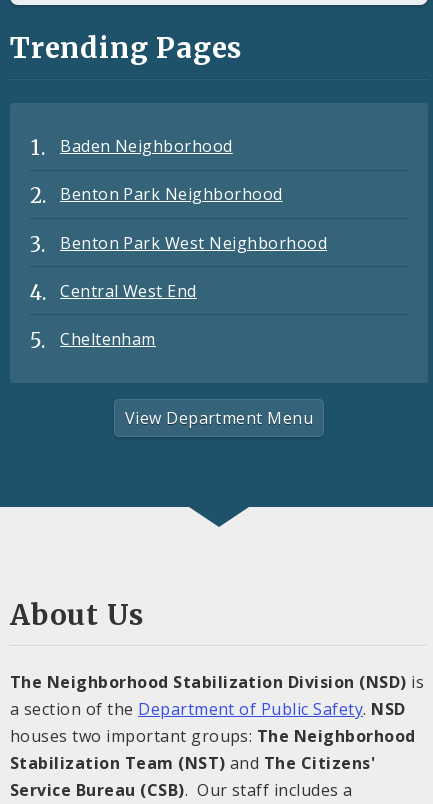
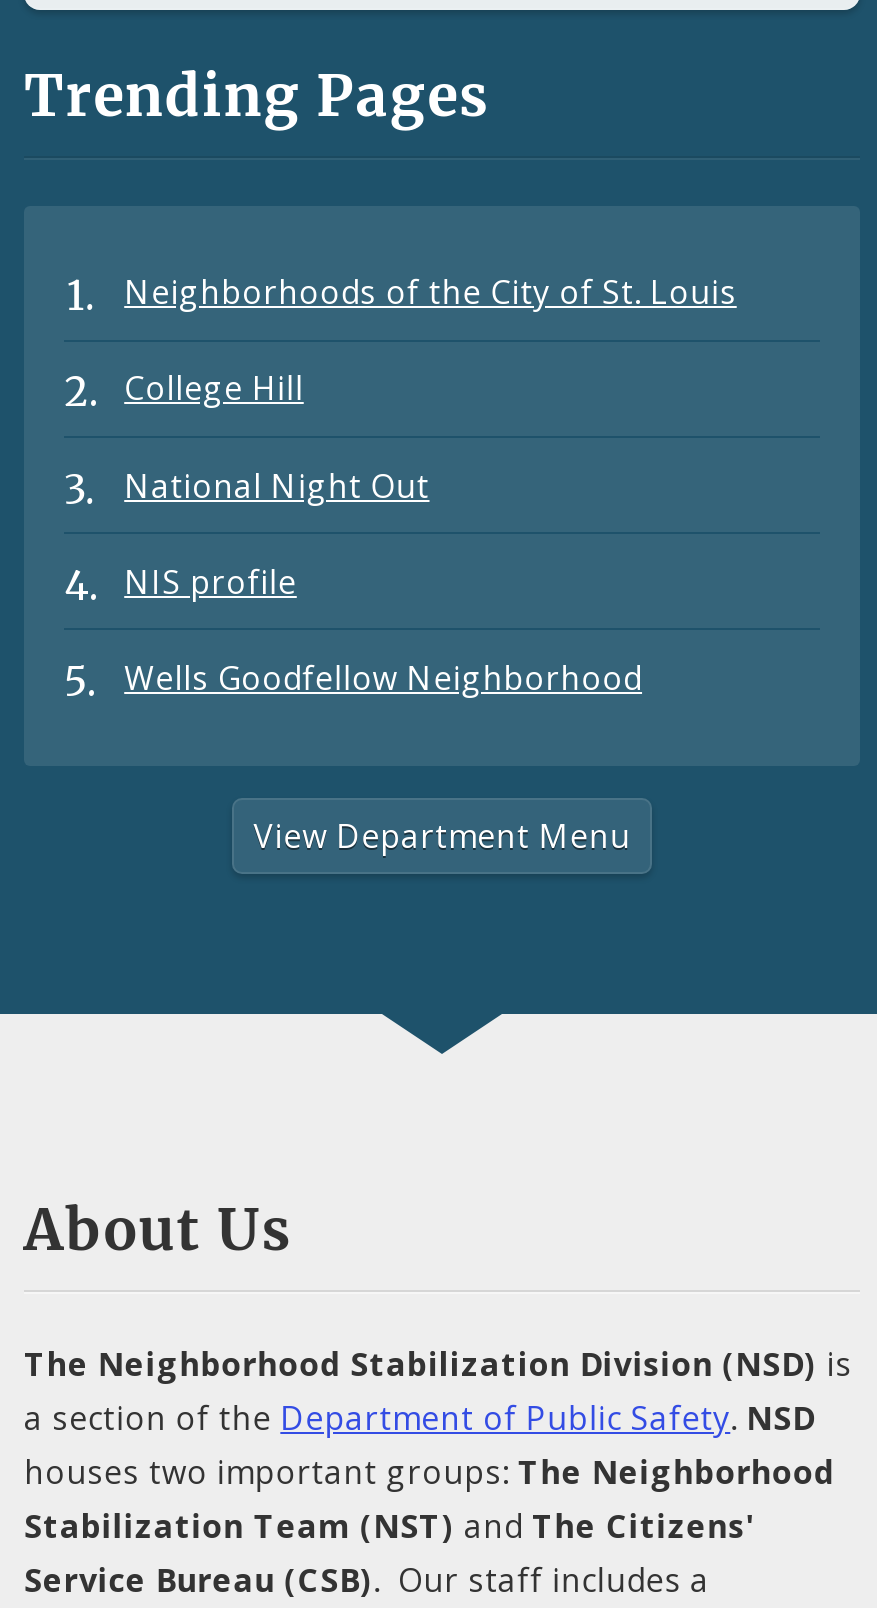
[60,135,233,157] Baden Neighborhood -> [124,271,737,315] Neighborhoods of the City of St. Louis
[60,183,283,205] Benton Park Neighborhood -> [124,367,304,411] College Hill
[60,232,327,254] Benton Park West Neighborhood -> [124,463,430,507] National Night Out
[60,280,197,302] Central West End -> [124,560,297,604] NIS profile
[60,328,156,350] Cheltenham -> [124,656,642,700] Wells Goodfellow Neighborhood

